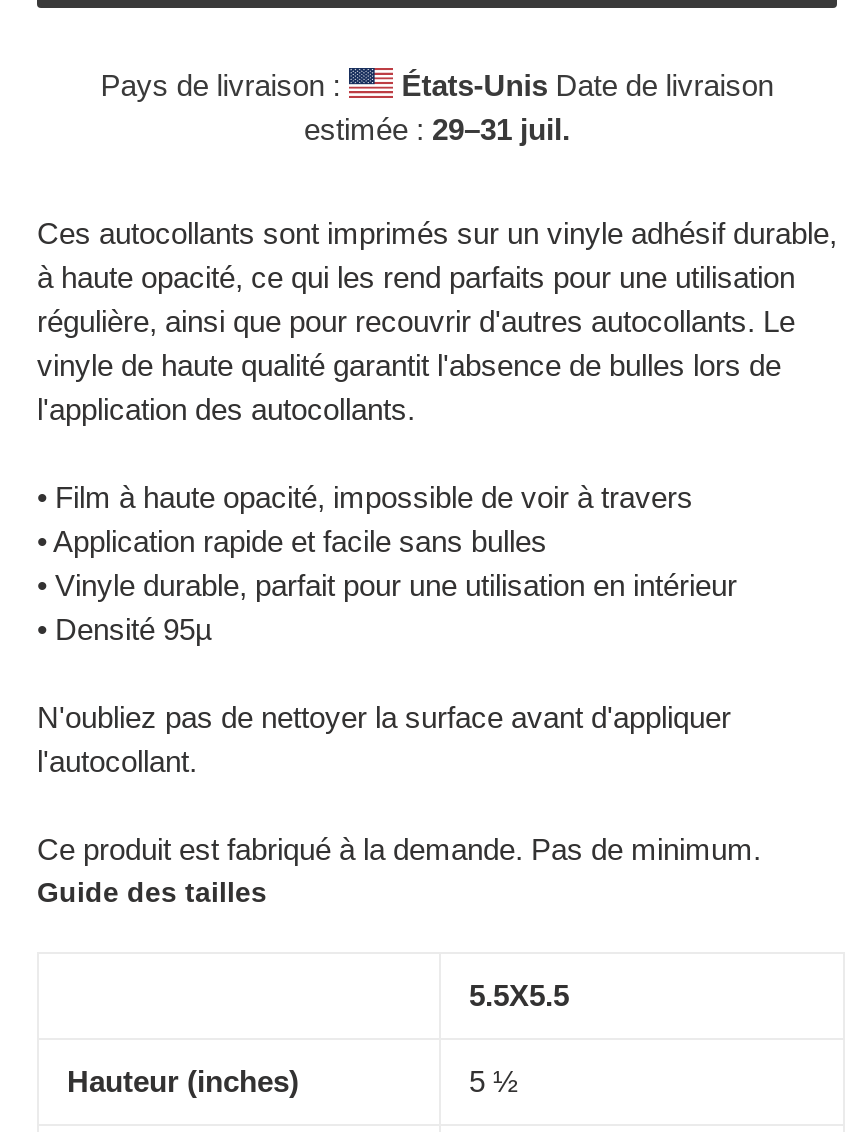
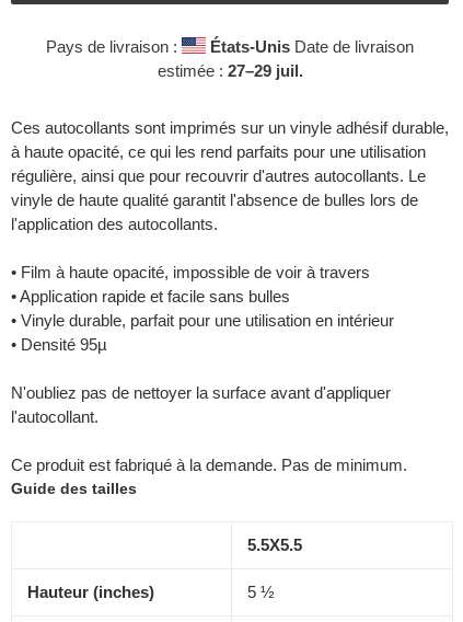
[304,111,570,145] estimée : 29–31 juil. -> [157,61,303,79] estimée : 27–29 juil.

